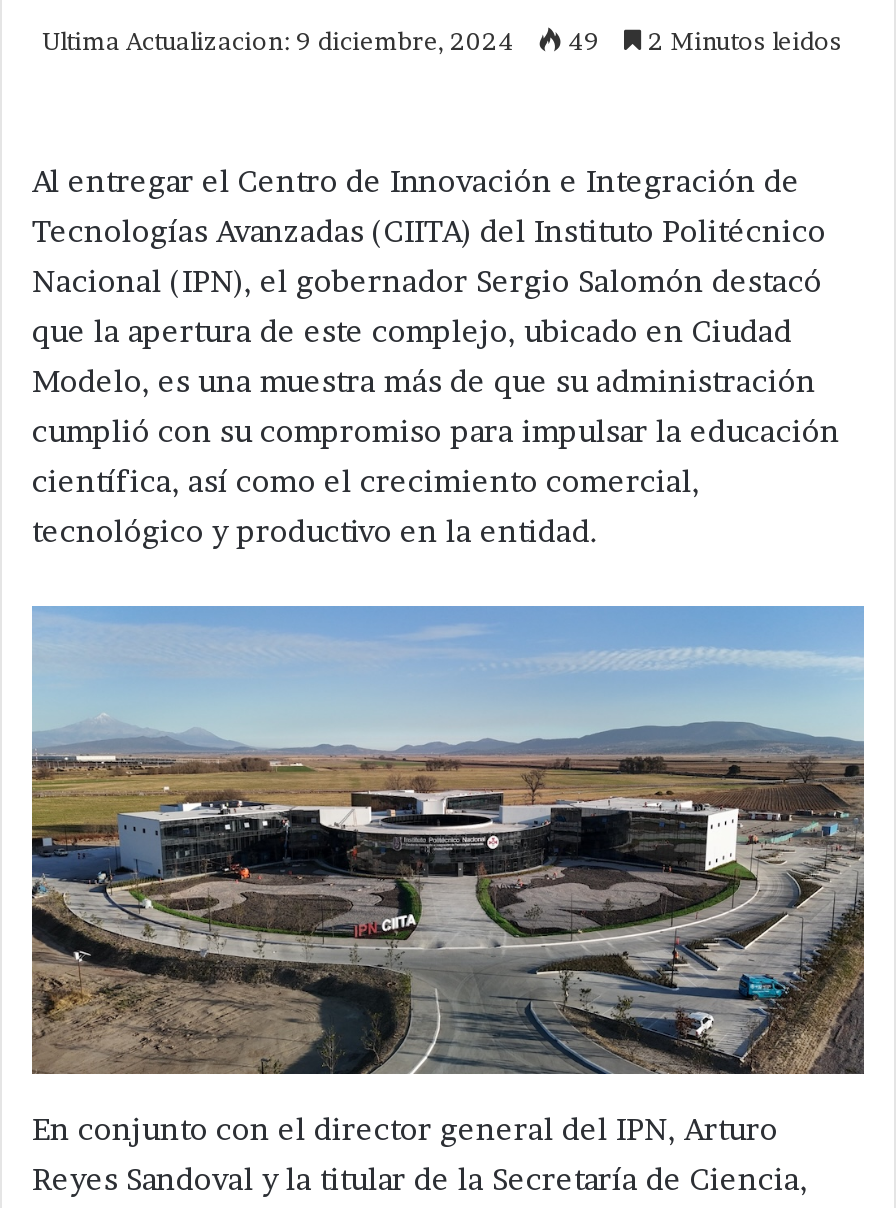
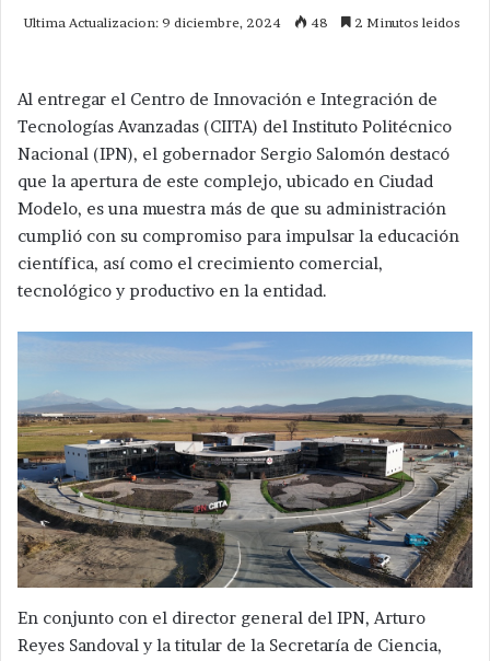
[42,27,842,57] Ultima Actualizacion: 9 diciembre, 2024 49 2 Minutos leidos -> [23,15,460,31] Ultima Actualizacion: 9 diciembre, 2024 48 2 Minutos leidos

